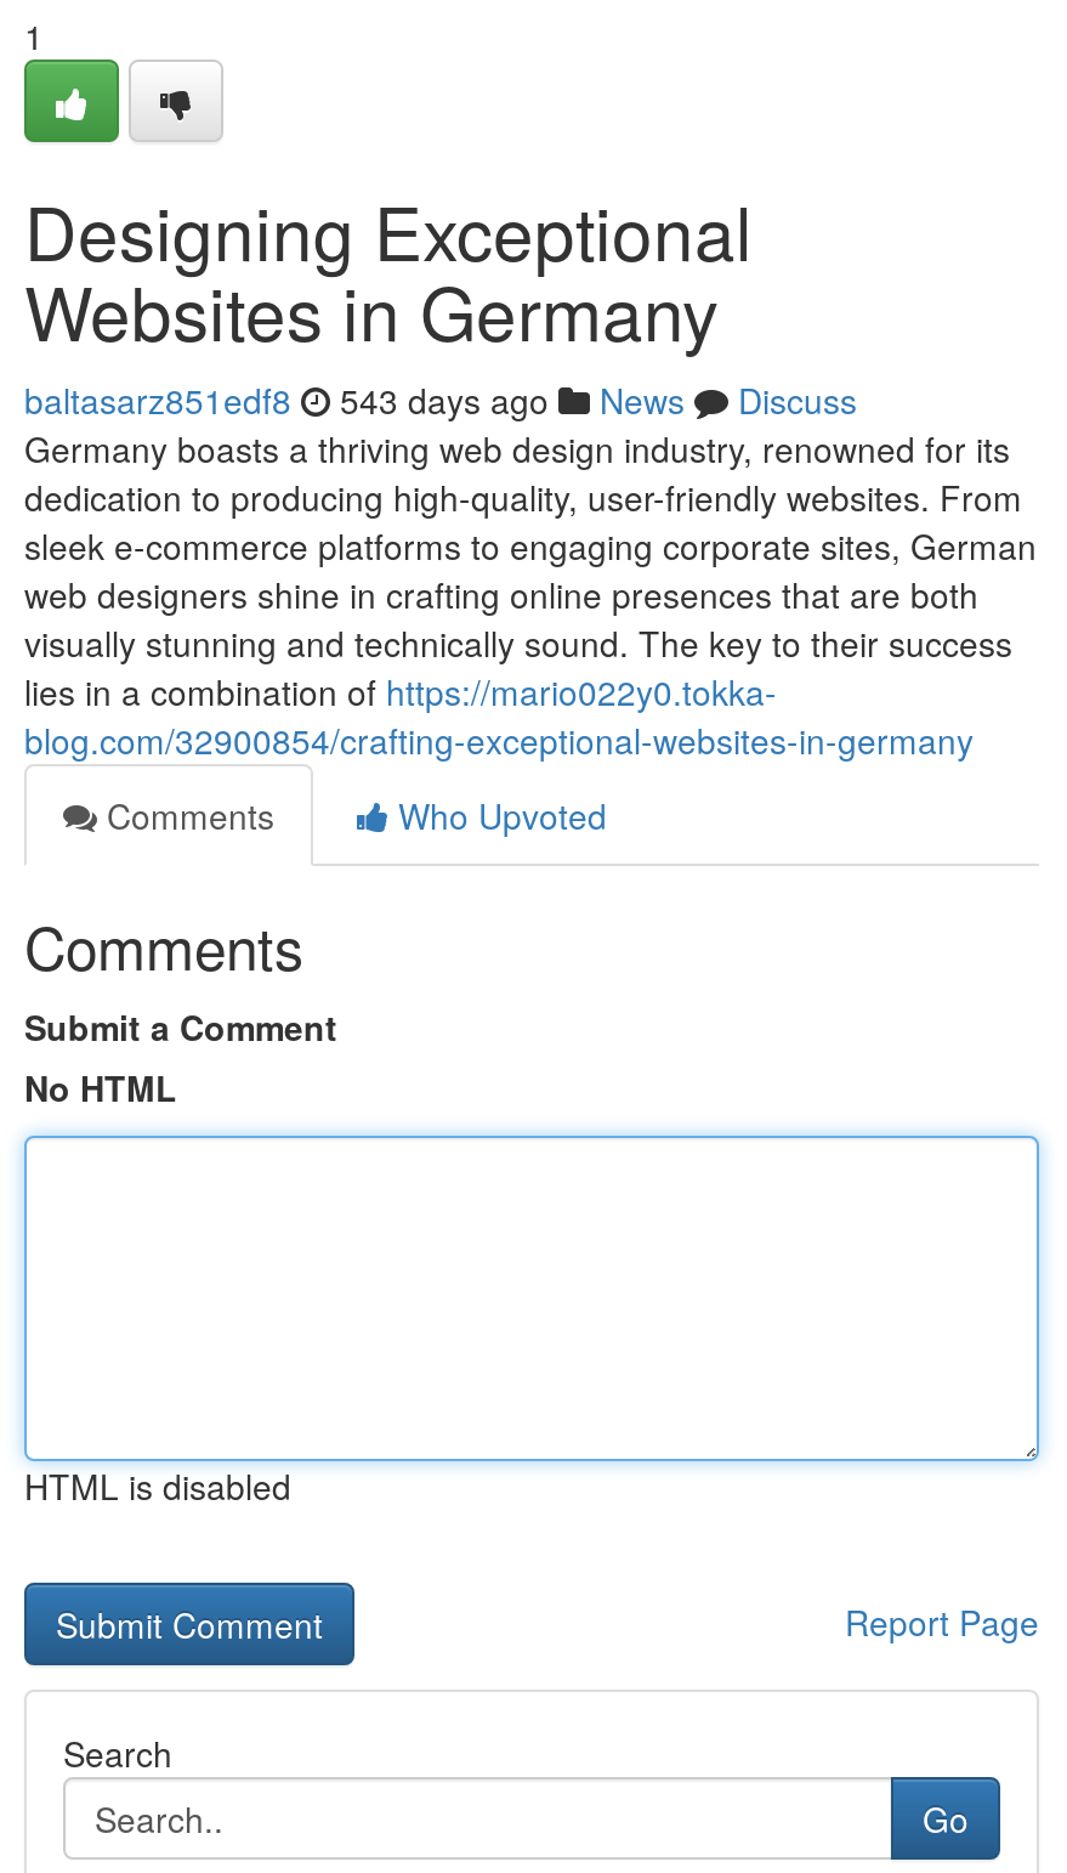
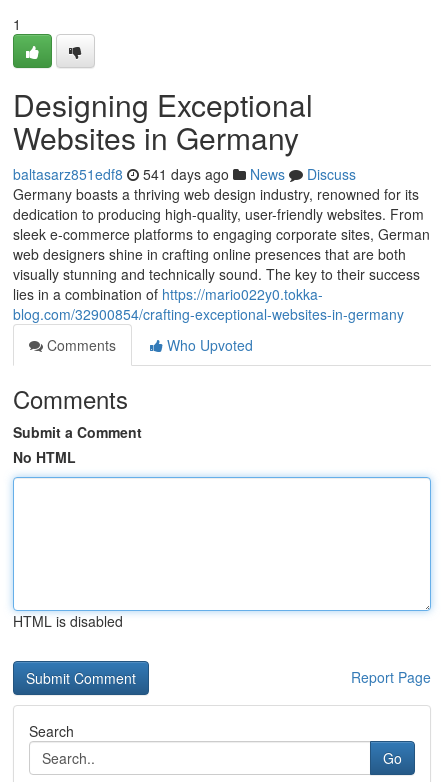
[24,375,857,424] baltasarz851edf8 543 days ago News Discuss -> [13,164,356,184] baltasarz851edf8 541 days ago News Discuss

